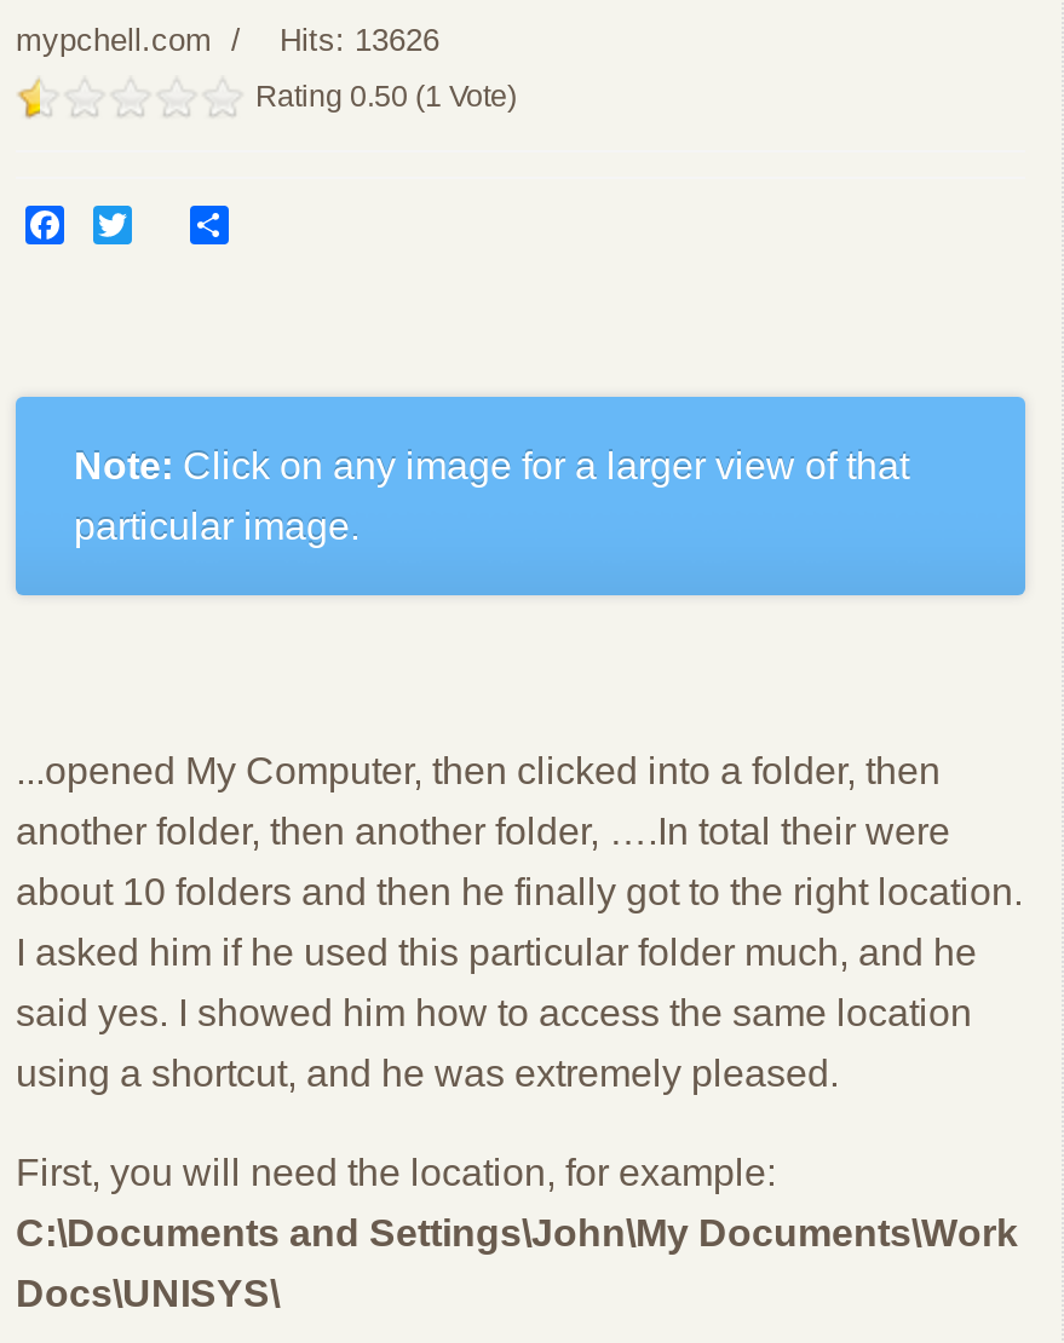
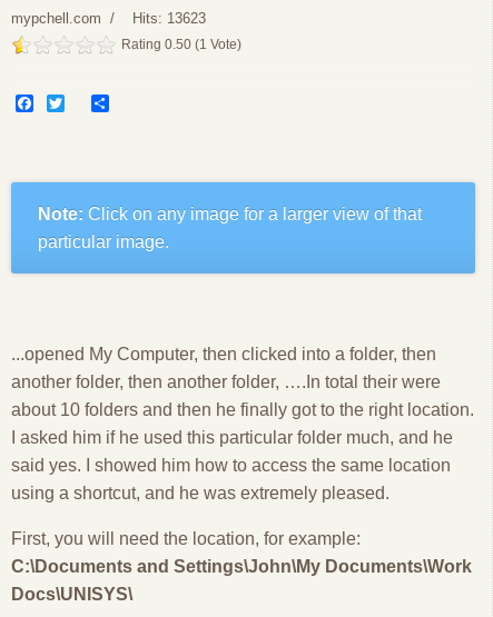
[16,22,439,58] mypchell.com Hits: 13626 -> [11,10,206,27] mypchell.com Hits: 13623

